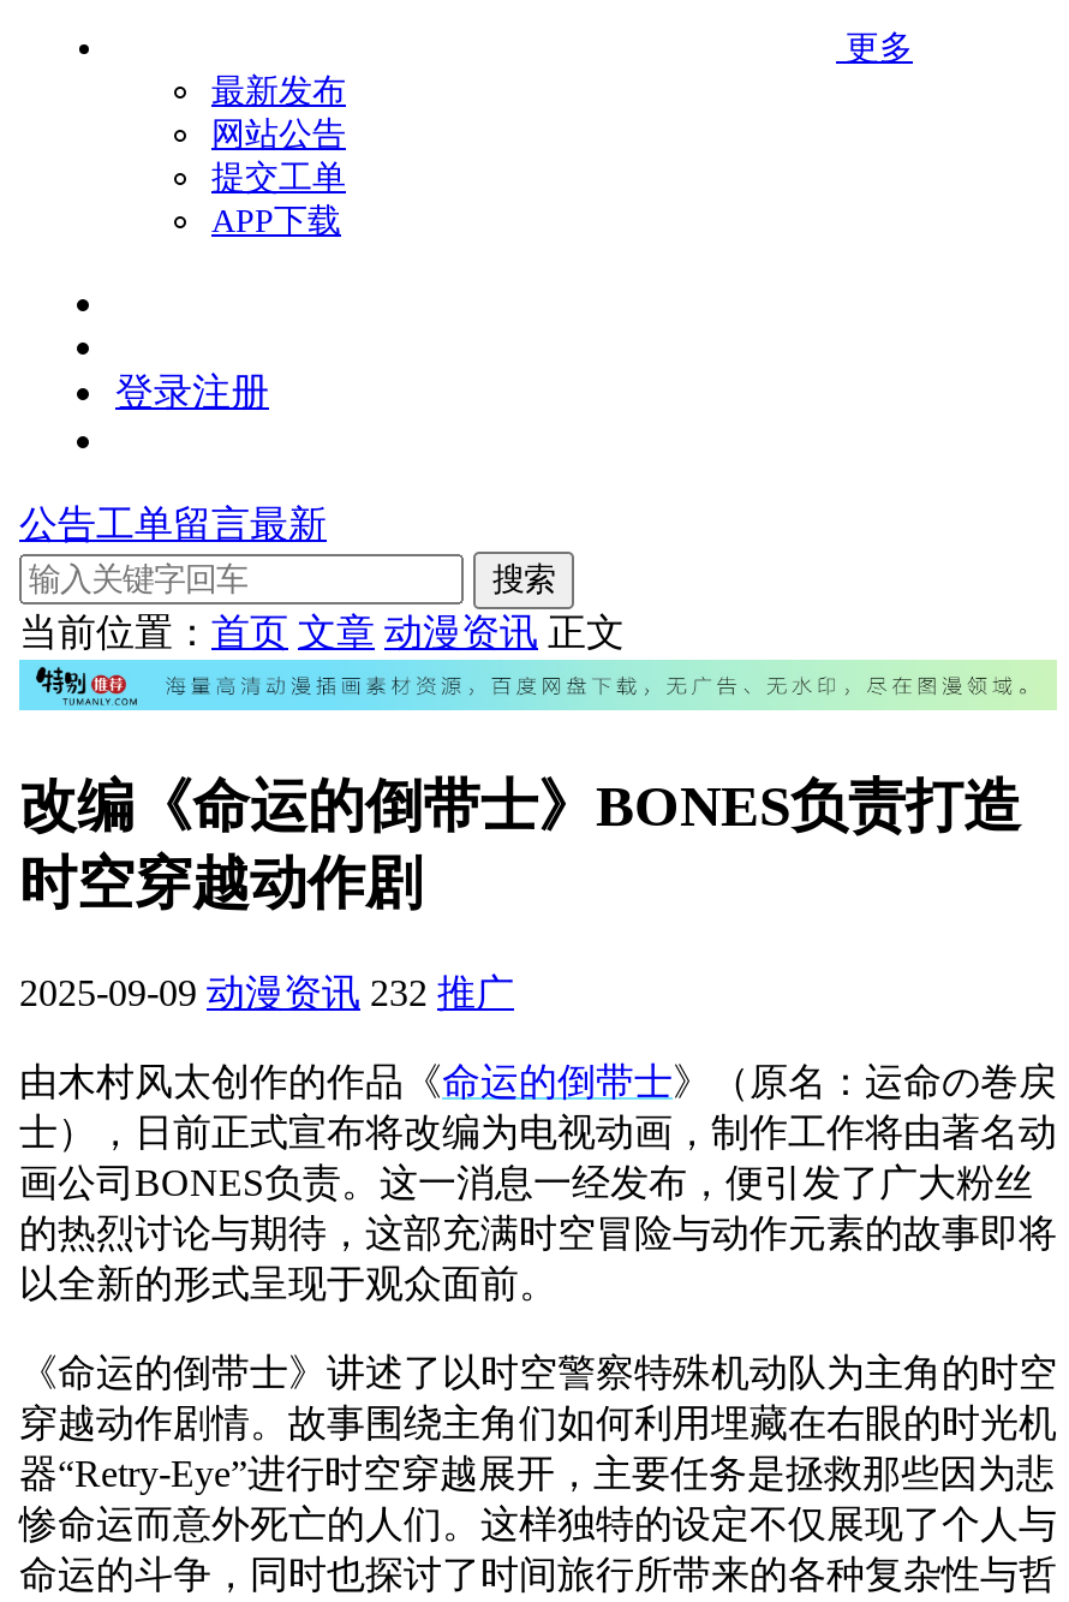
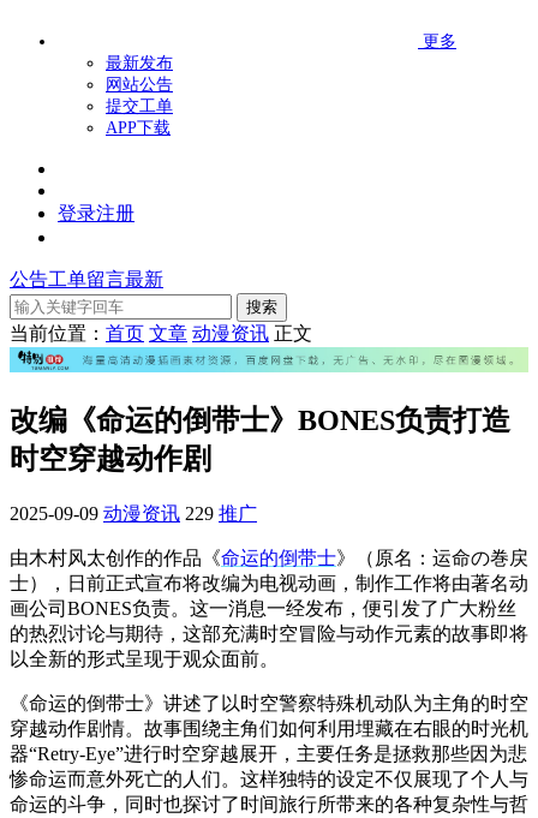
[19,972,514,1013] 2025-09-09 动漫资讯 232 推广 -> [10,503,257,524] 2025-09-09 动漫资讯 229 推广

